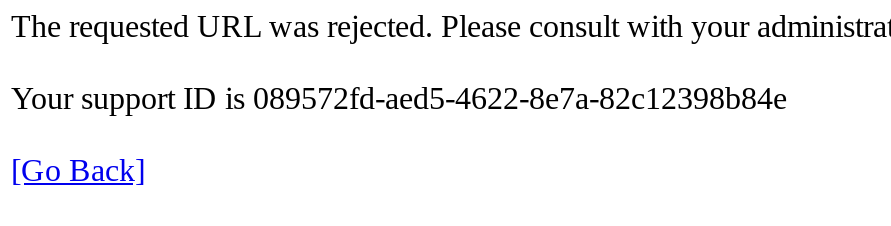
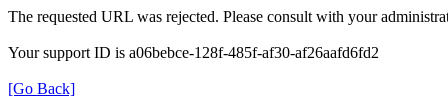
[11,81,787,115] Your support ID is 089572fd-aed5-4622-8e7a-82c12398b84e -> [8,44,379,61] Your support ID is a06bebce-128f-485f-af30-af26aafd6fd2

